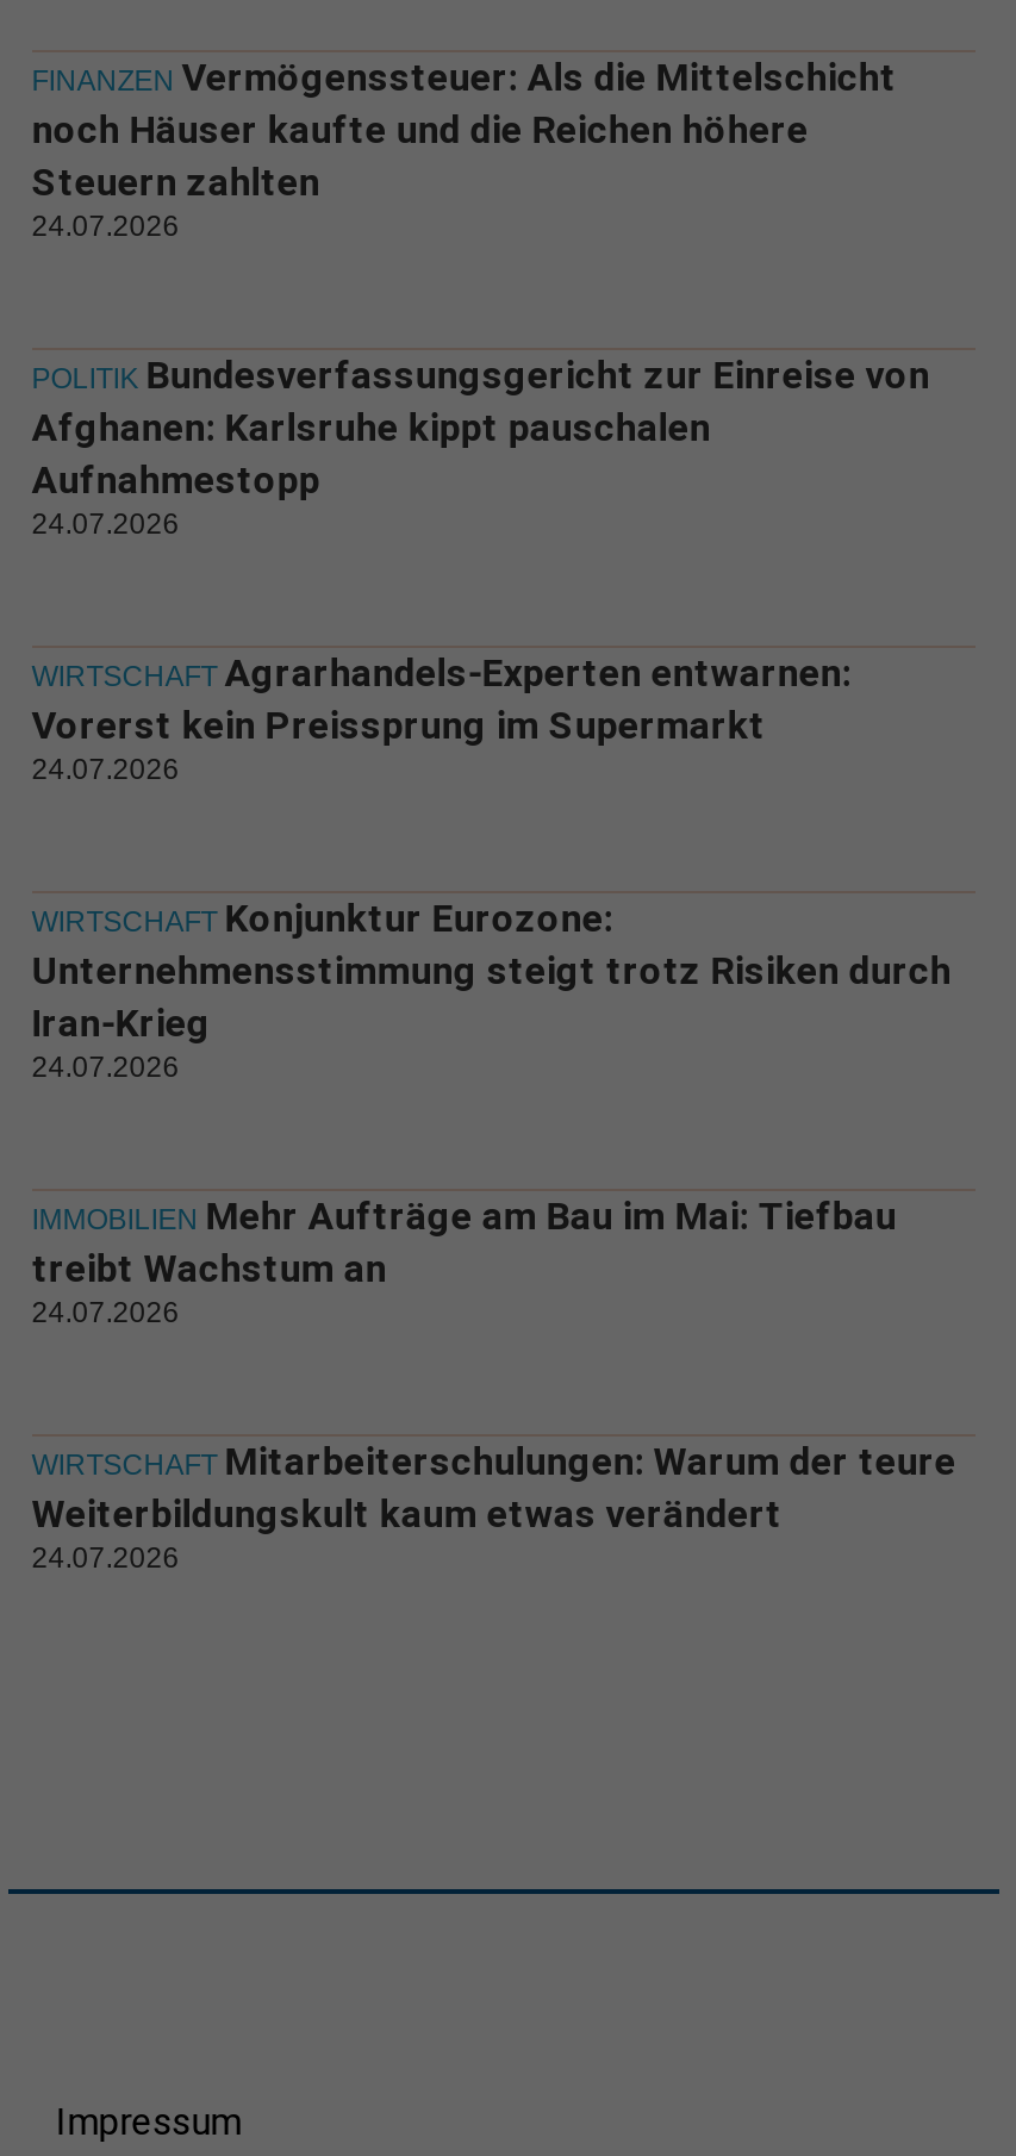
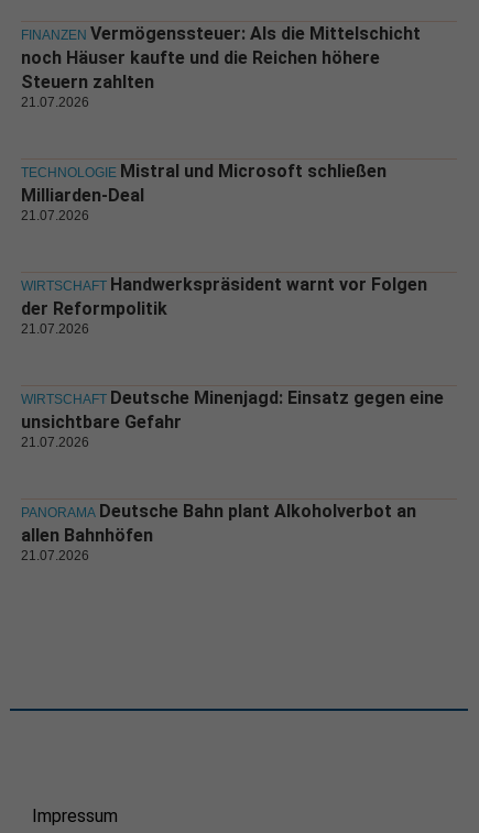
[31,210,956,1575] 24.07.2026 | POLITIK Bundesverfassungsgericht zur Einreise von | Afghanen: Karlsruhe kippt pauschalen | Aufnahmestopp | 24.07.2026 | WIRTSCHAFT Agrarhandels-Experten entwarnen: | Vorerst kein Preissprung im Supermarkt | 24.07.2026 | WIRTSCHAFT Konjunktur Eurozone: | Unternehmensstimmung steigt trotz Risiken durch | Iran-Krieg | 24.07.2026 | IMMOBILIEN Mehr Aufträge am Bau im Mai: Tiefbau | treibt Wachstum an | 24.07.2026 | WIRTSCHAFT Mitarbeiterschulungen: Warum der teure | Weiterbildungskult kaum etwas verändert | 24.07.2026 -> [21,95,443,564] 21.07.2026 | TECHNOLOGIE Mistral und Microsoft schließen | Milliarden-Deal | 21.07.2026 | WIRTSCHAFT Handwerkspräsident warnt vor Folgen | der Reformpolitik | 21.07.2026 | WIRTSCHAFT Deutsche Minenjagd: Einsatz gegen eine | unsichtbare Gefahr | 21.07.2026 | PANORAMA Deutsche Bahn plant Alkoholverbot an | allen Bahnhöfen | 21.07.2026

